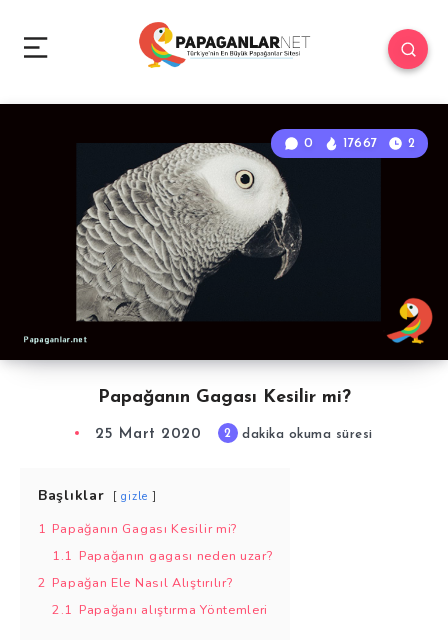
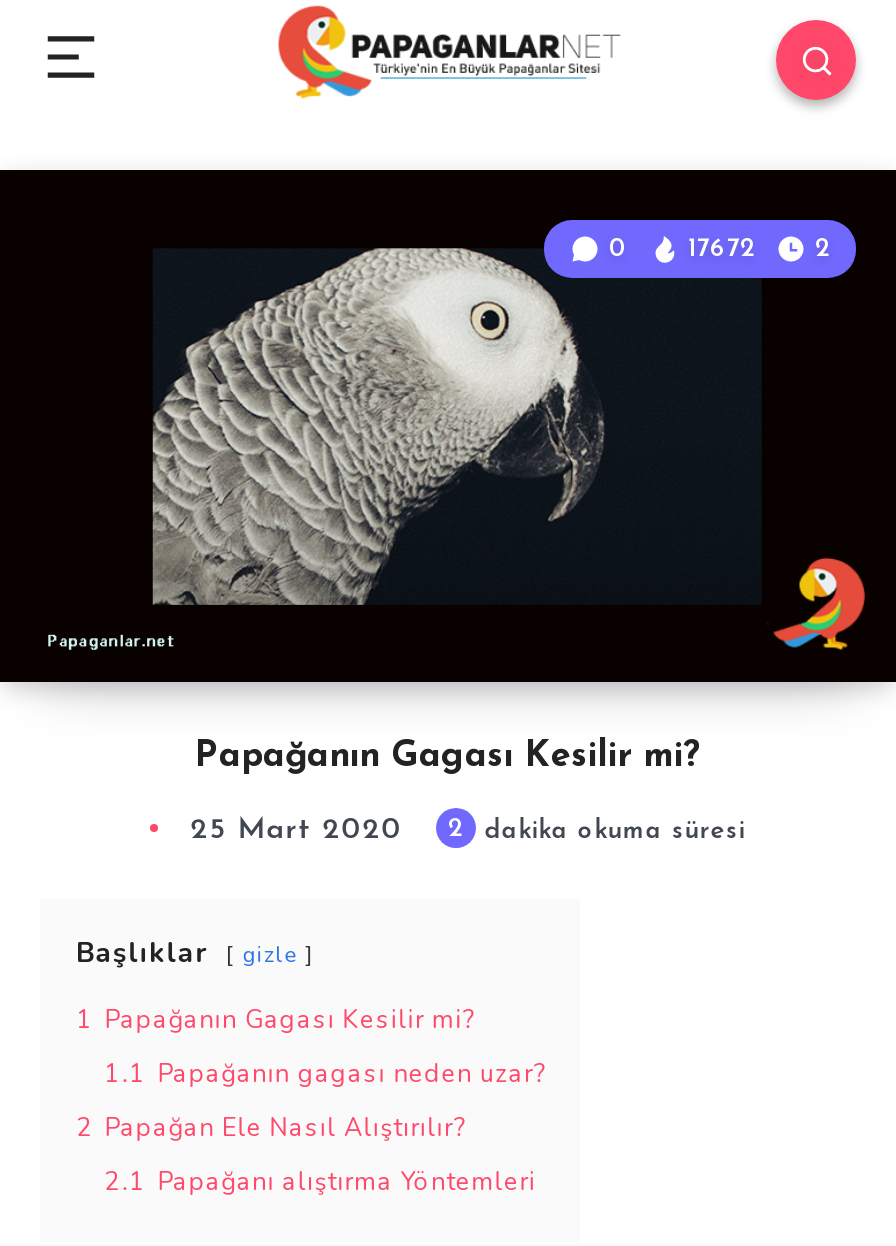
[303,137,415,150] 0 17667 2 -> [609,236,830,262] 0 17672 2

